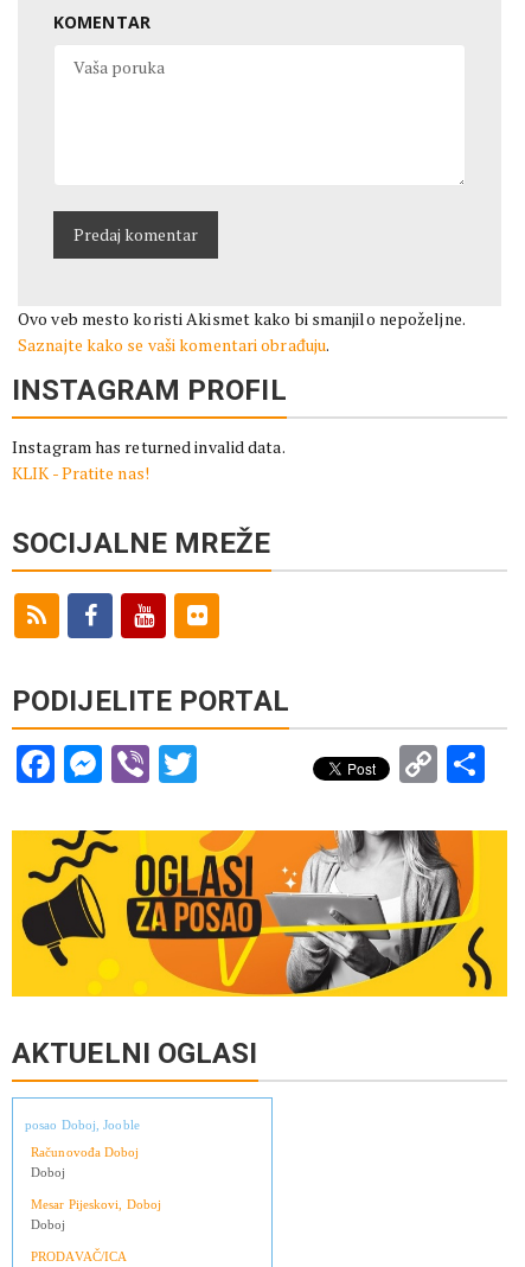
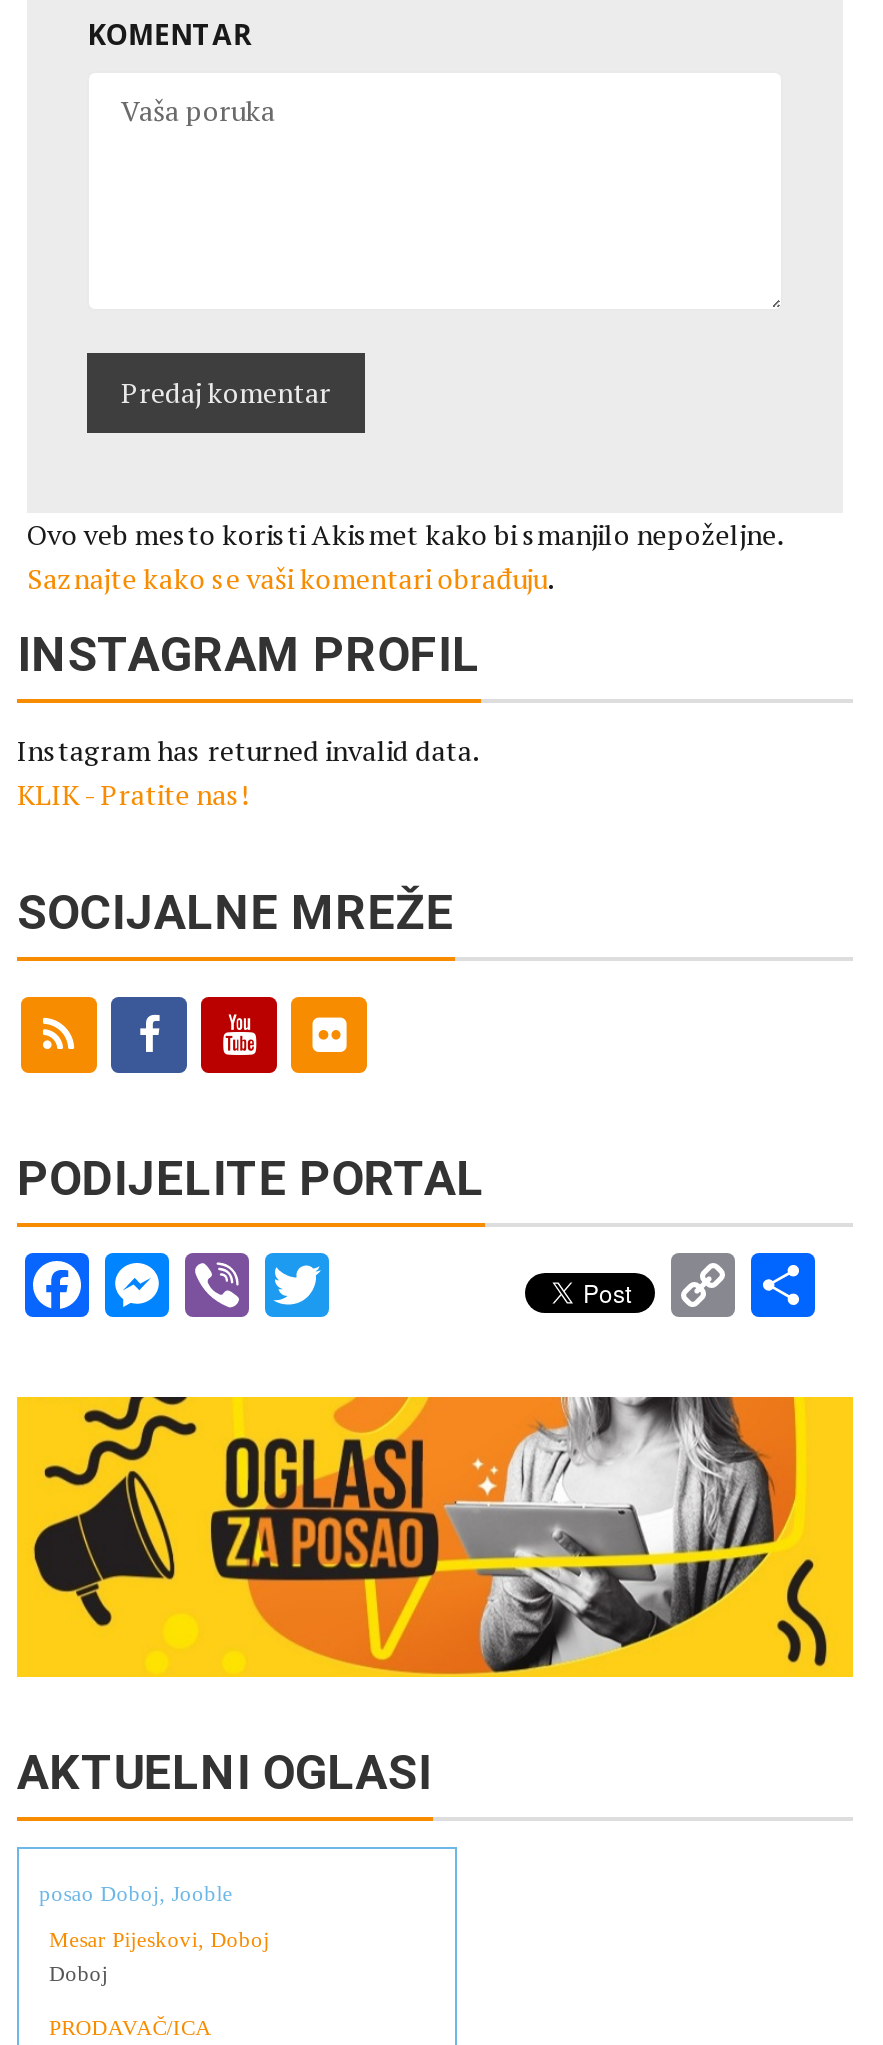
[31,1144,139,1179] Računovođa Doboj | Doboj -> none

